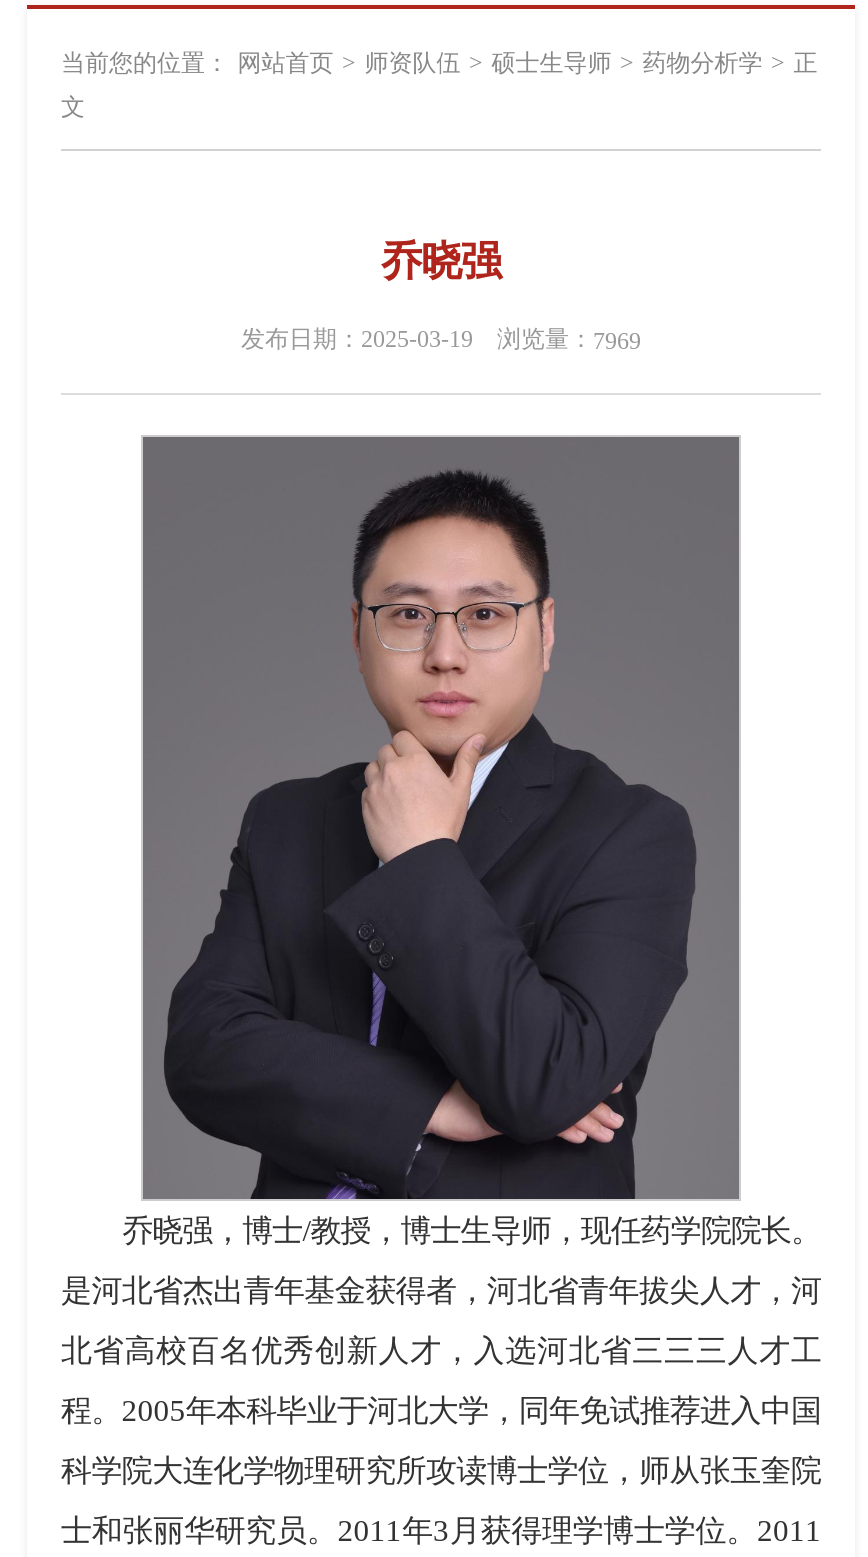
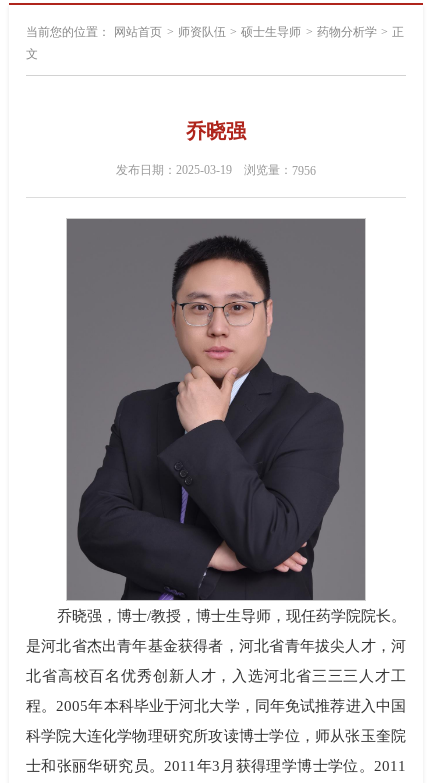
[241,325,641,355] 发布日期：2025-03-19 浏览量：7969 -> [116,163,316,178] 发布日期：2025-03-19 浏览量：7956

